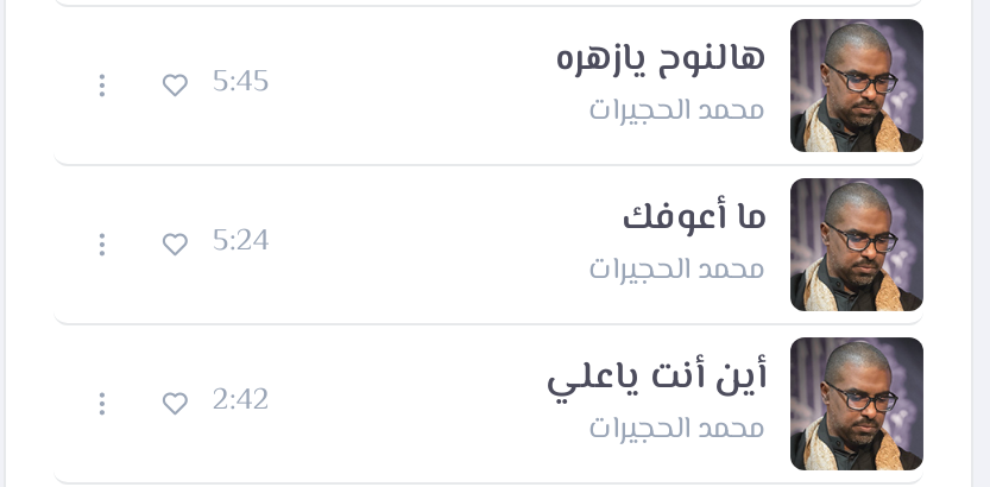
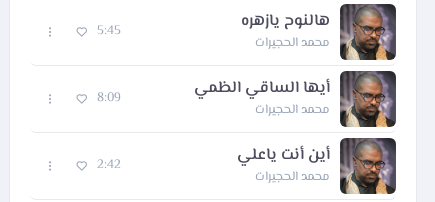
[622,190,767,249] ما أعوفك -> [194,76,330,101] أيها الساقي الظمي
[212,219,269,266] 5:24 -> [97,88,121,108] 8:09

